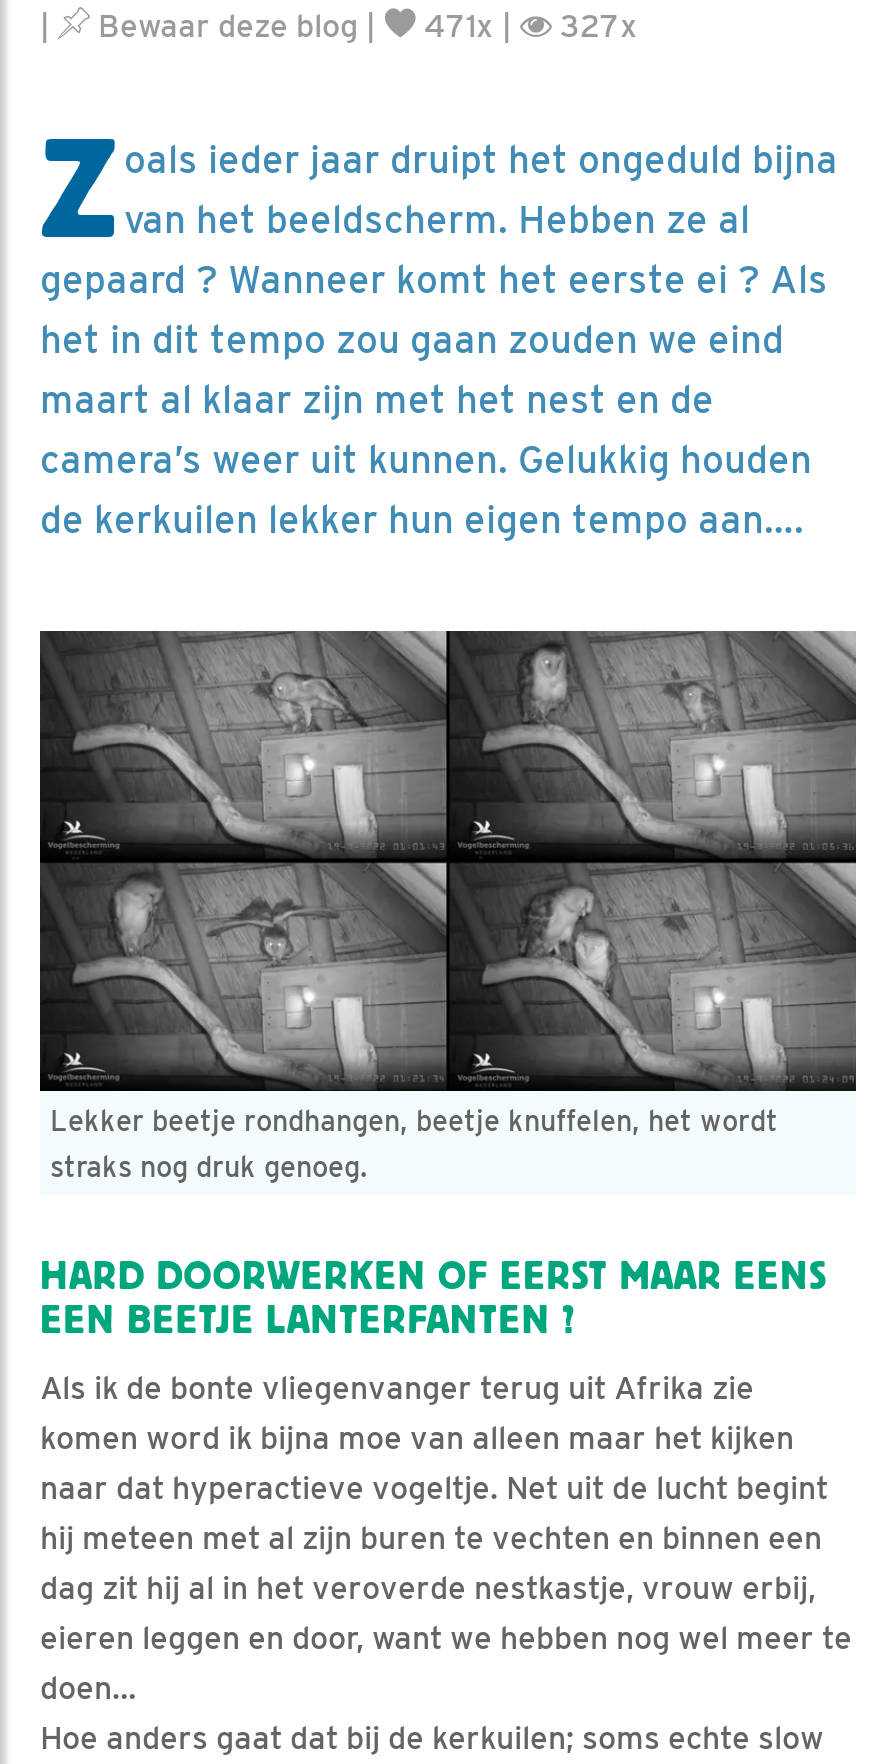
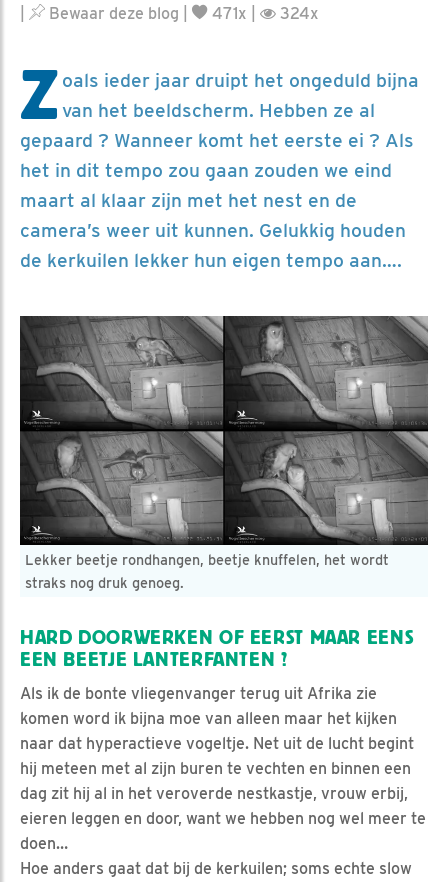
[552,7,638,45] 327x -> [276,4,319,23] 324x

